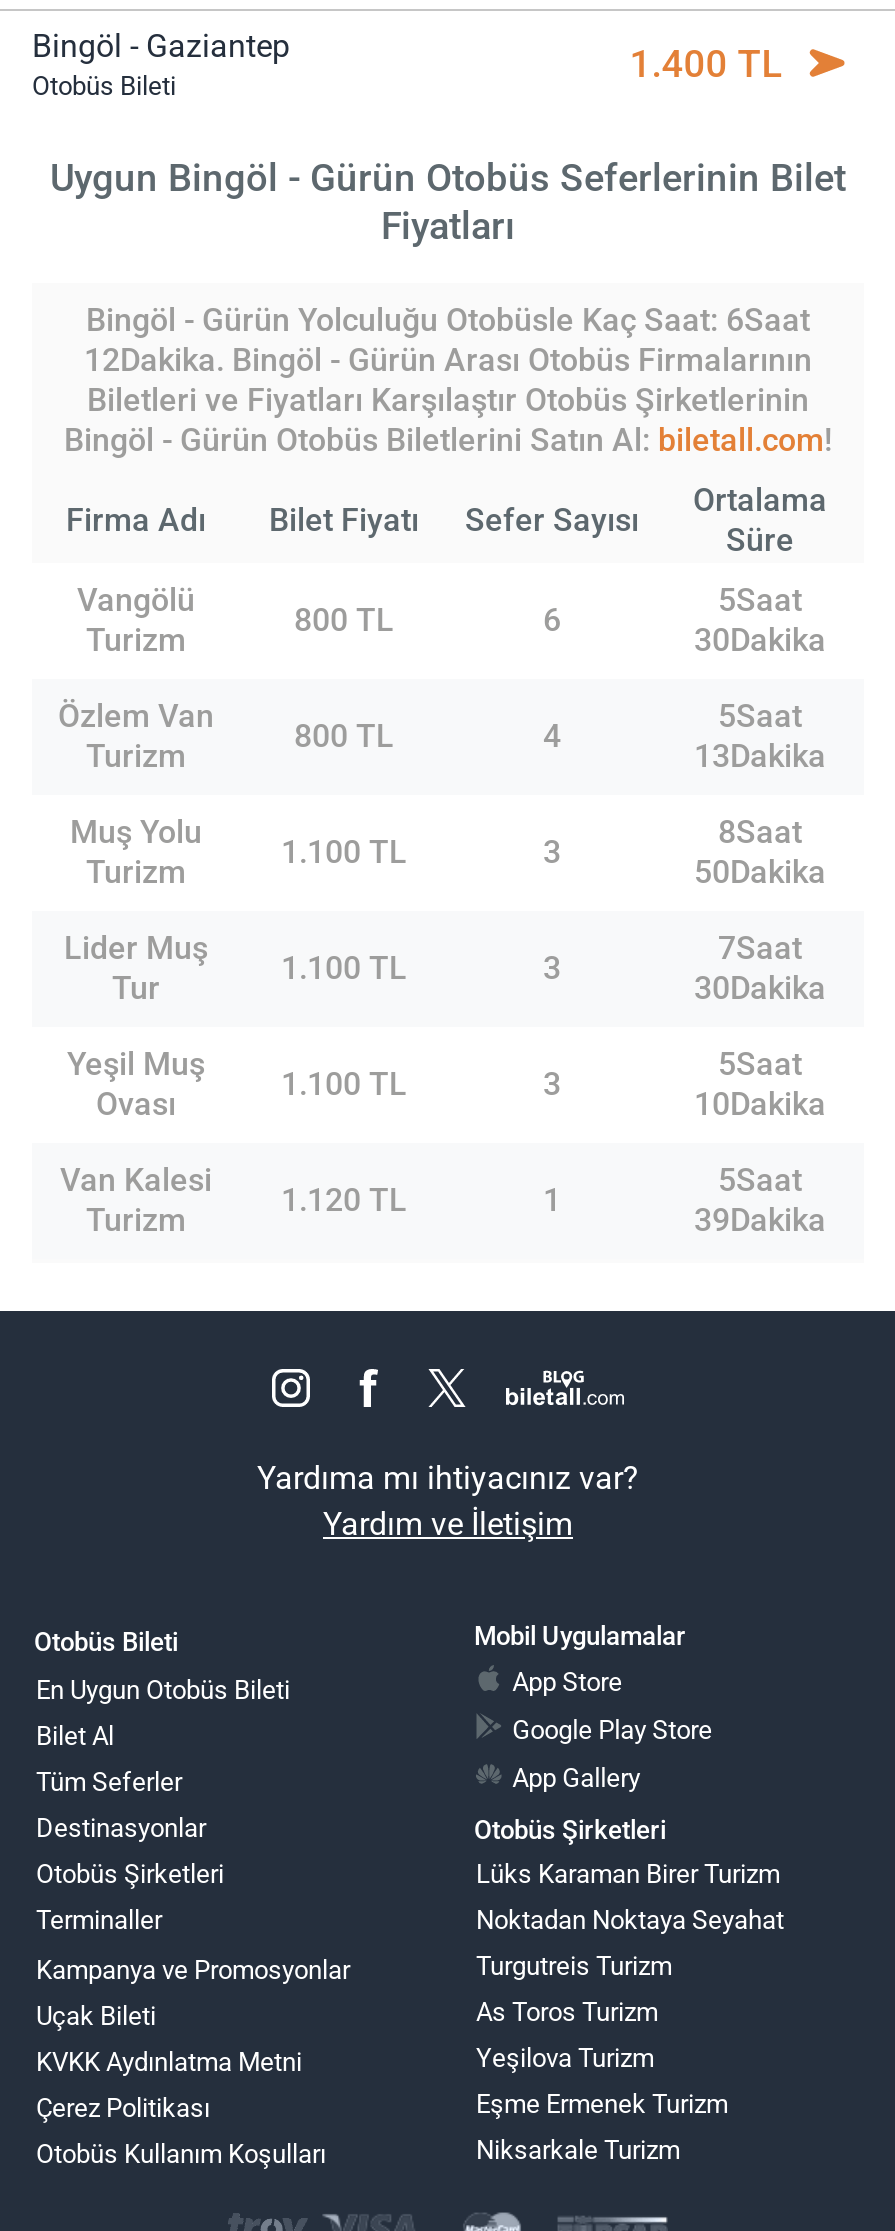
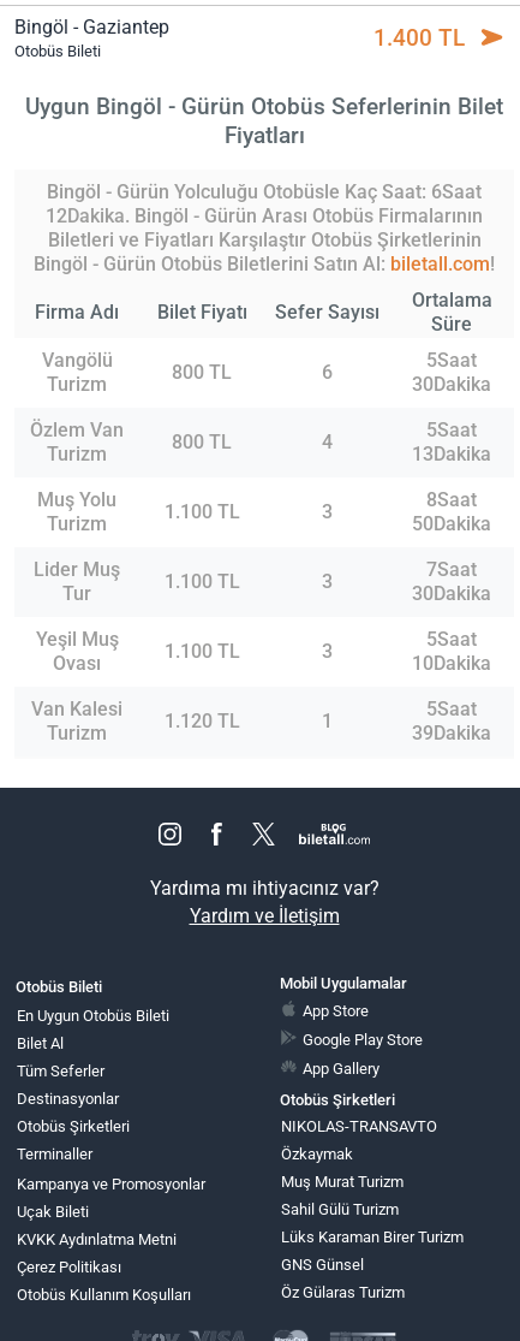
moved [476,1859,780,1889] -> [281,1228,464,1246]: Lüks Karaman Birer Turizm
none -> [281,1117,437,1218] NIKOLAS-TRANSAVTO | Özkaymak | Muş Murat Turizm | Sahil Gülü Turizm
[476,1905,784,2165] Noktadan Noktaya Seyahat | Turgutreis Turizm | As Toros Turizm | Yeşilova Turizm | Eşme Ermenek Turizm | Niksarkale Turizm -> [281,1255,405,1301] GNS Günsel | Öz Gülaras Turizm

